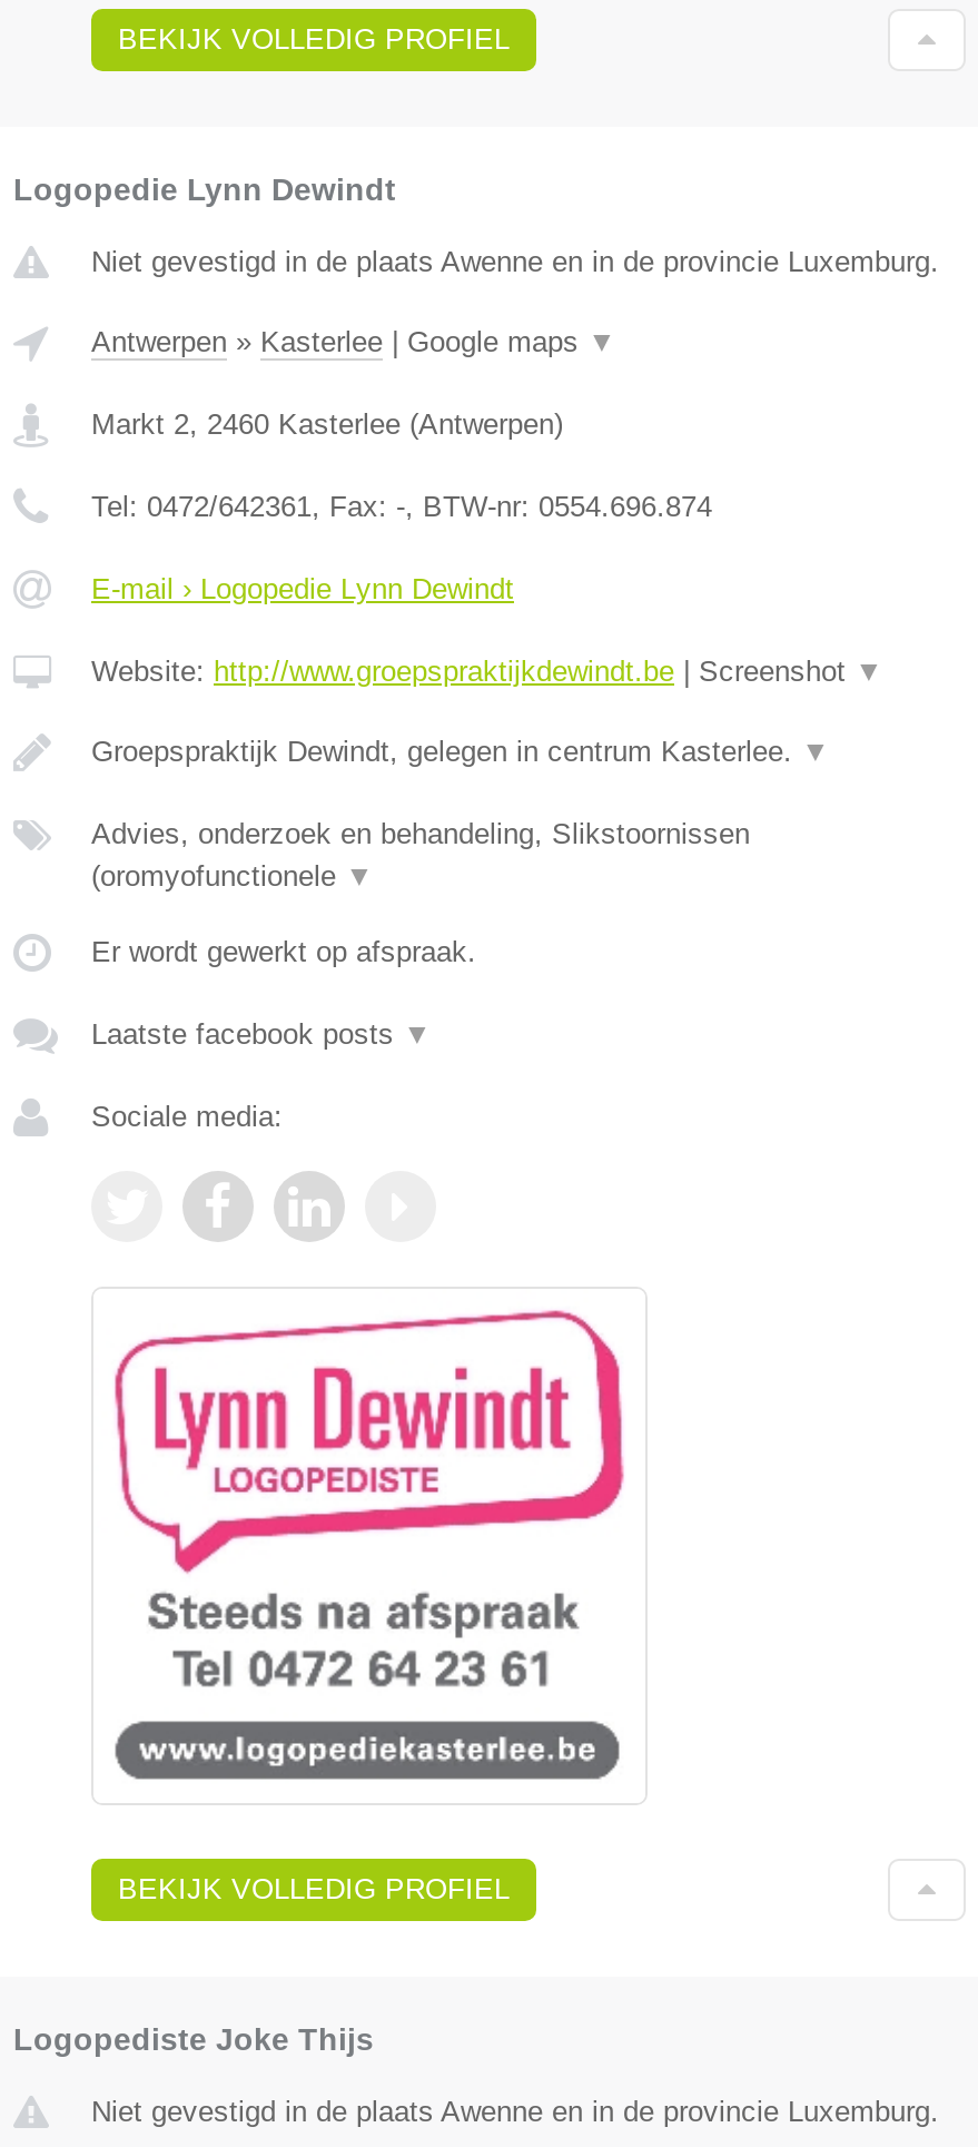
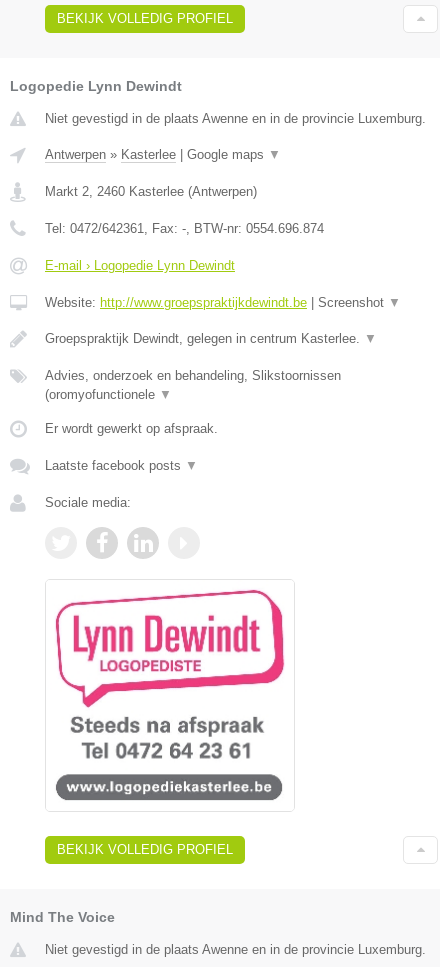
[13,2022,374,2058] Logopediste Joke Thijs -> [10,909,115,925] Mind The Voice

